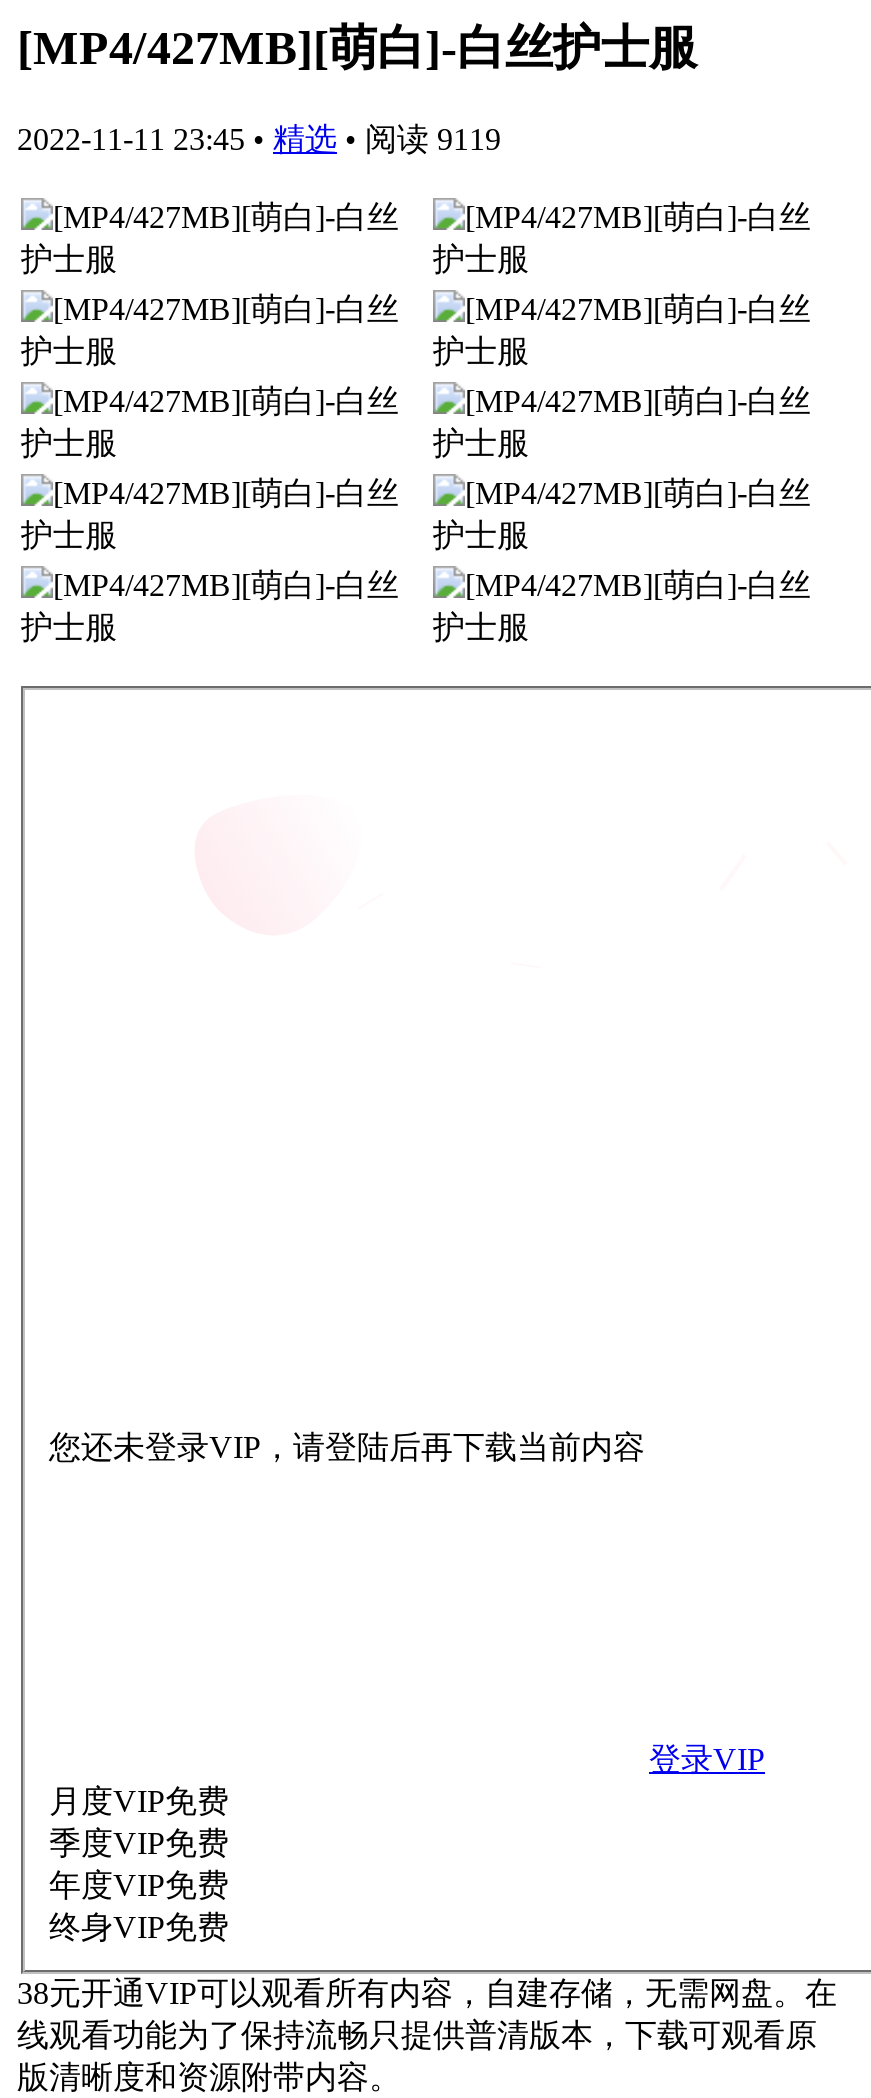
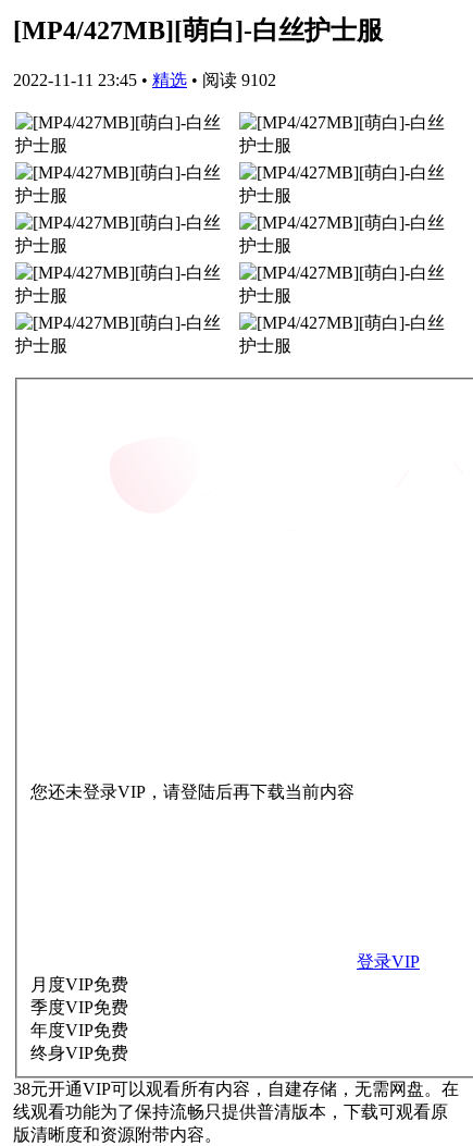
[17,122,501,156] 2022-11-11 23:45 • 精选 • 阅读 9119 -> [13,71,276,89] 2022-11-11 23:45 • 精选 • 阅读 9102

